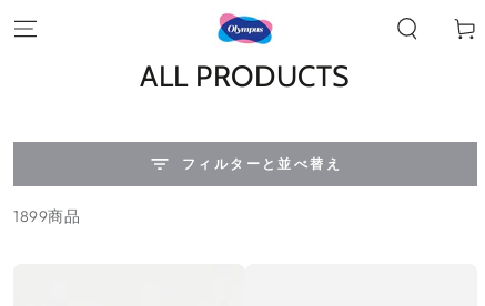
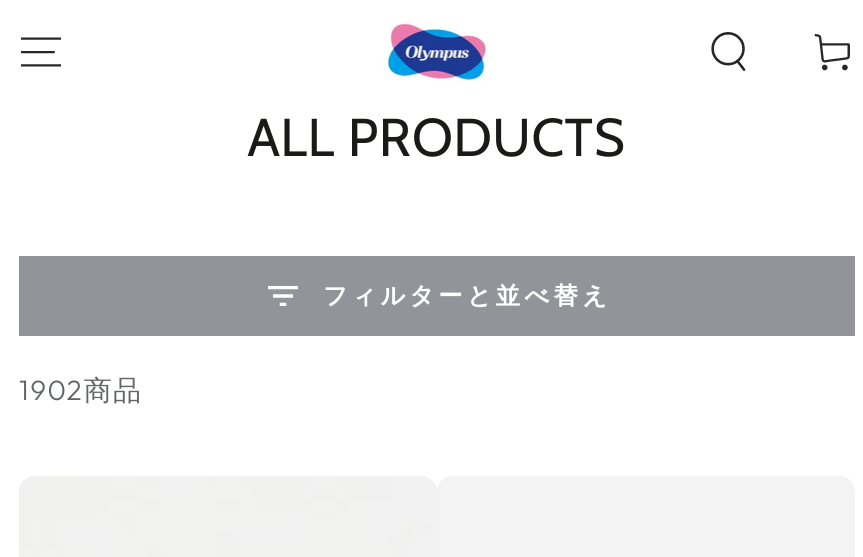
[13,206,81,226] 1899商品 -> [19,372,142,408] 1902商品

